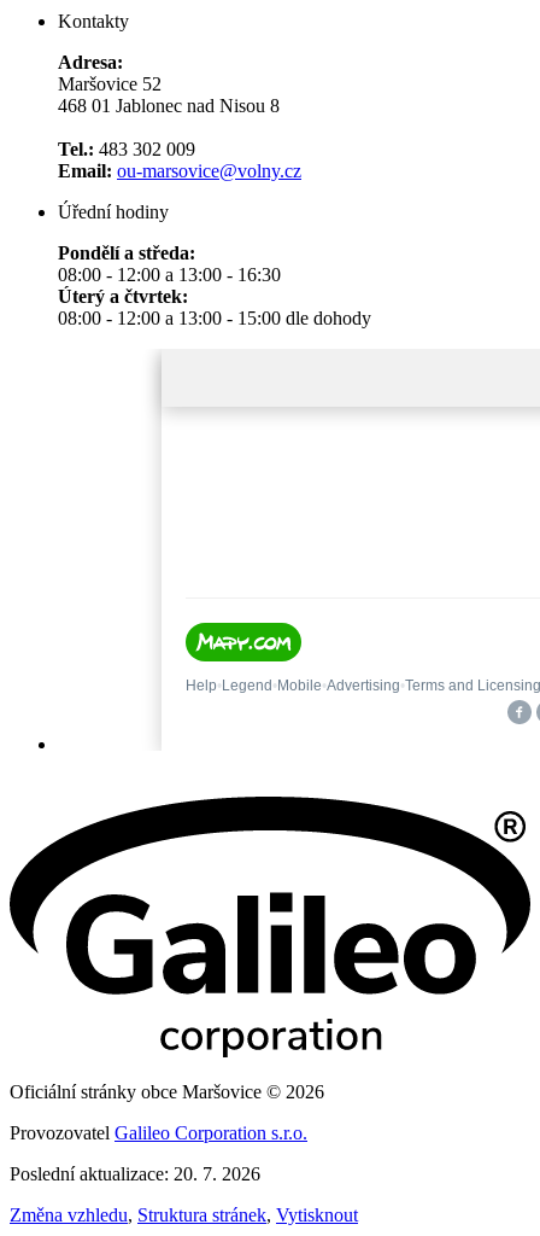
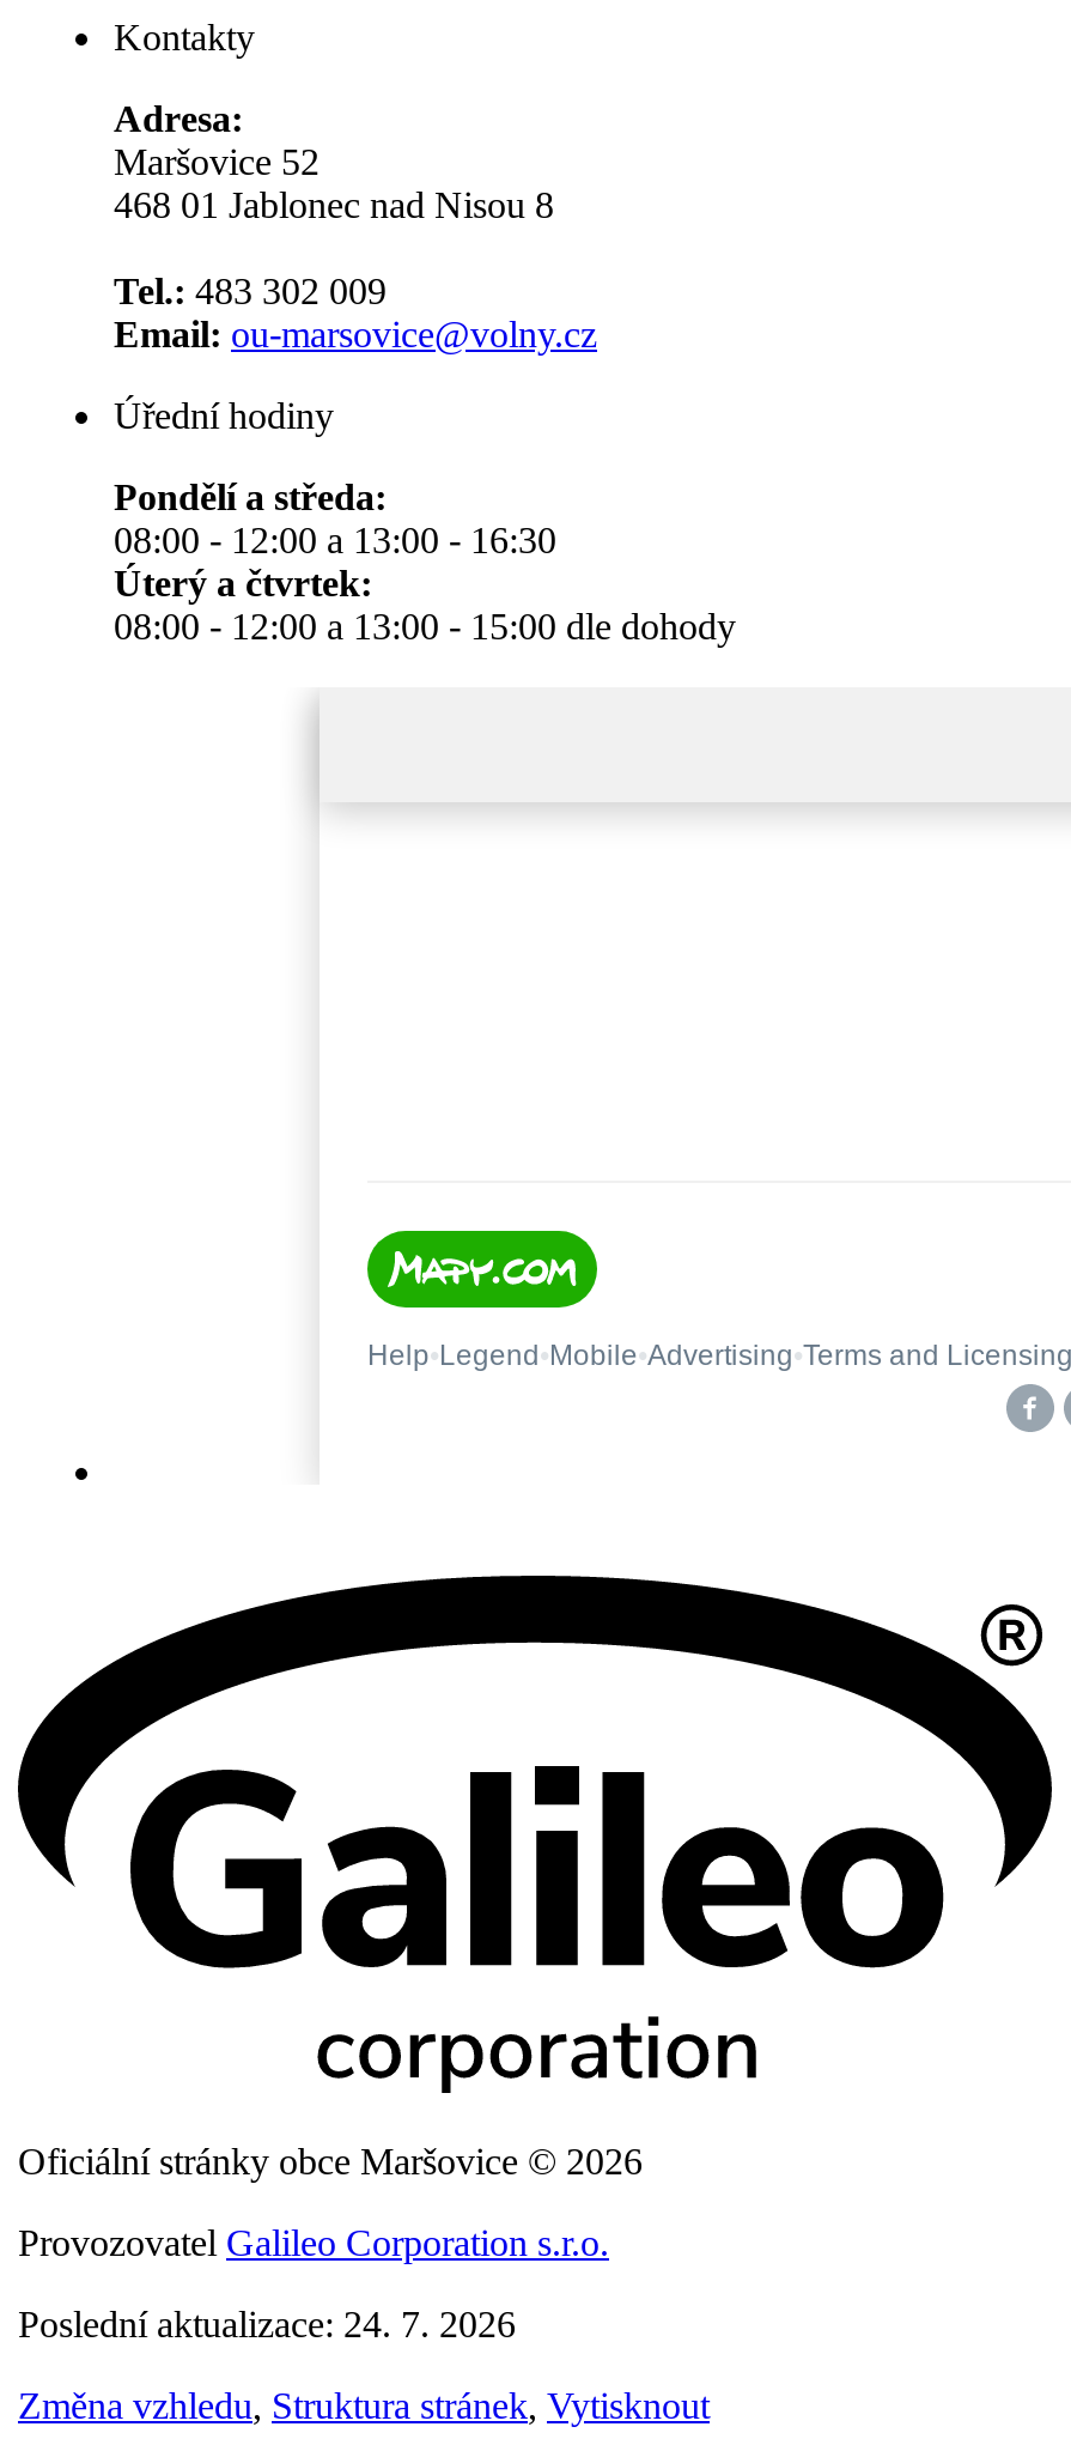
[10,1164,260,1184] Poslední aktualizace: 20. 7. 2026 -> [18,2304,516,2345] Poslední aktualizace: 24. 7. 2026

